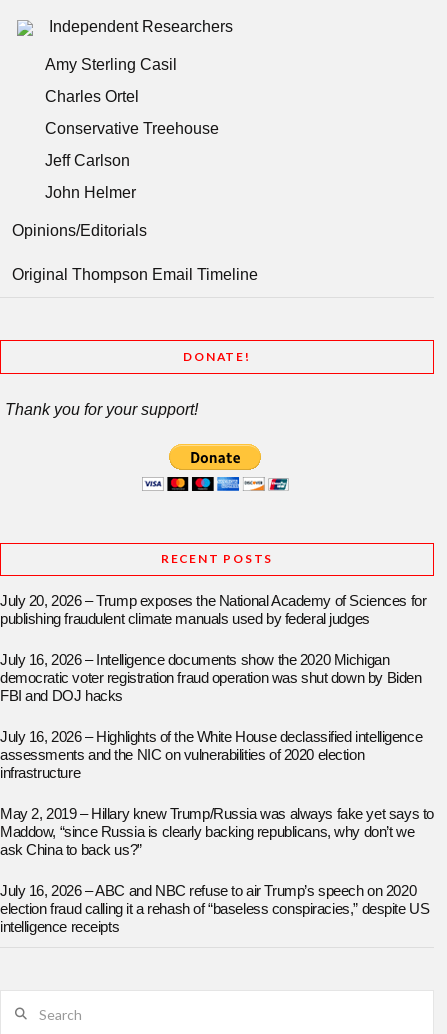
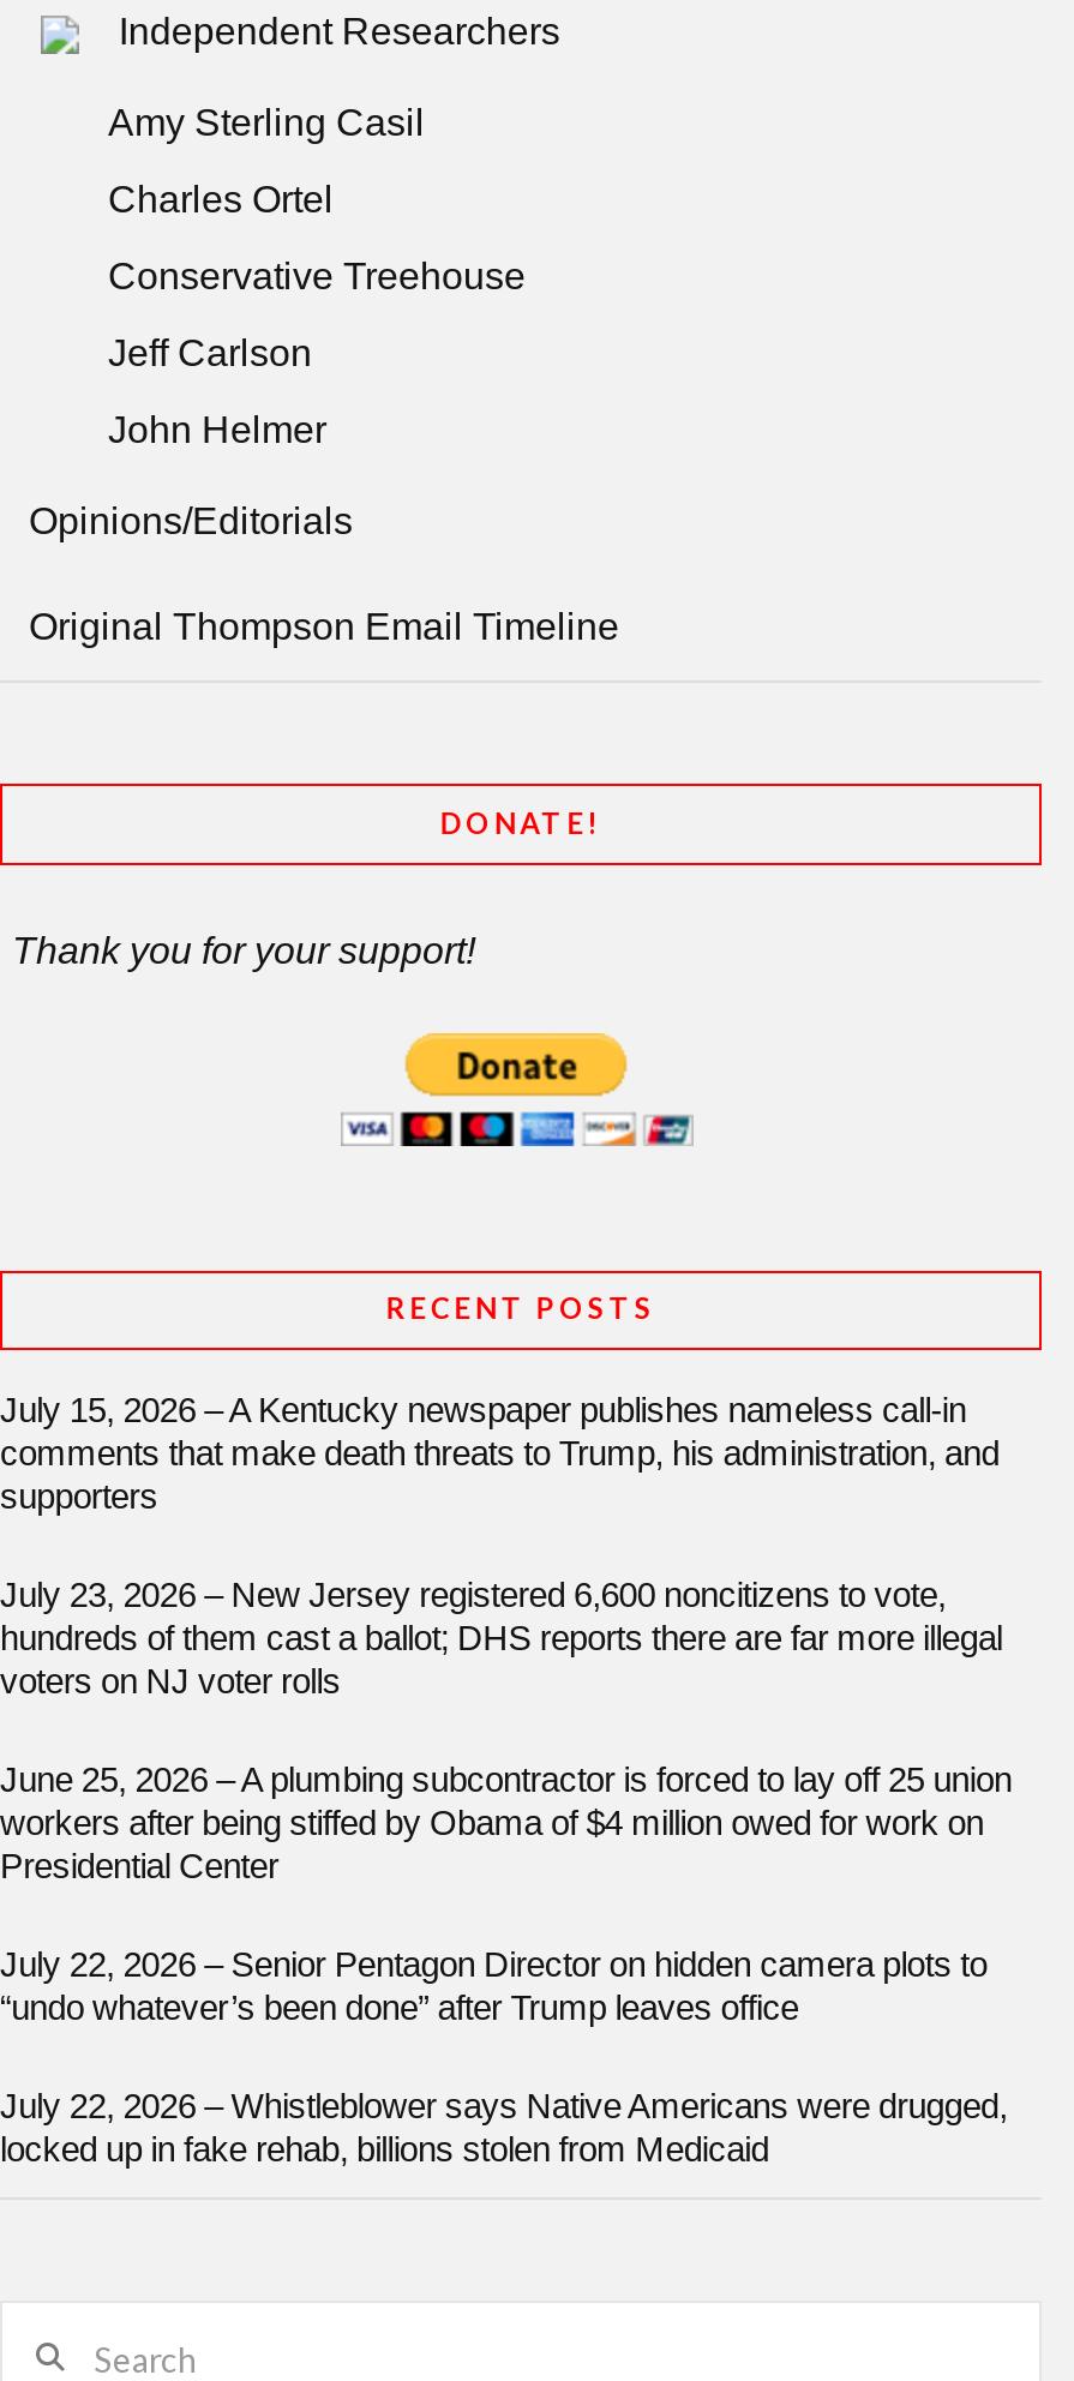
[0,593,426,627] July 20, 2026 – Trump exposes the National Academy of Sciences for | publishing fraudulent climate manuals used by federal judges -> [0,1392,999,1516] July 15, 2026 – A Kentucky newspaper publishes nameless call-in | comments that make death threats to Trump, his administration, and | supporters
[0,652,421,704] July 16, 2026 – Intelligence documents show the 2020 Michigan | democratic voter registration fraud operation was shut down by Biden | FBI and DOJ hacks -> [0,1576,1002,1701] July 23, 2026 – New Jersey registered 6,600 noncitizens to vote, | hundreds of them cast a ballot; DHS reports there are far more illegal | voters on NJ voter rolls
[0,729,422,781] July 16, 2026 – Highlights of the White House declassified intelligence | assessments and the NIC on vulnerabilities of 2020 election | infrastructure -> [0,1761,1012,1886] June 25, 2026 – A plumbing subcontractor is forced to lay off 25 union | workers after being stiffed by Obama of $4 million owed for work on | Presidential Center
[0,806,434,858] May 2, 2019 – Hillary knew Trump/Russia was always fake yet says to | Maddow, “since Russia is clearly backing republicans, why don’t we | ask China to back us?” -> [0,1946,987,2028] July 22, 2026 – Senior Pentagon Director on hidden camera plots to | “undo whatever’s been done” after Trump leaves office
[0,883,429,935] July 16, 2026 – ABC and NBC refuse to air Trump’s speech on 2020 | election fraud calling it a rehash of “baseless conspiracies,” despite US | intelligence receipts -> [0,2088,1007,2169] July 22, 2026 – Whistleblower says Native Americans were drugged, | locked up in fake rehab, billions stolen from Medicaid

